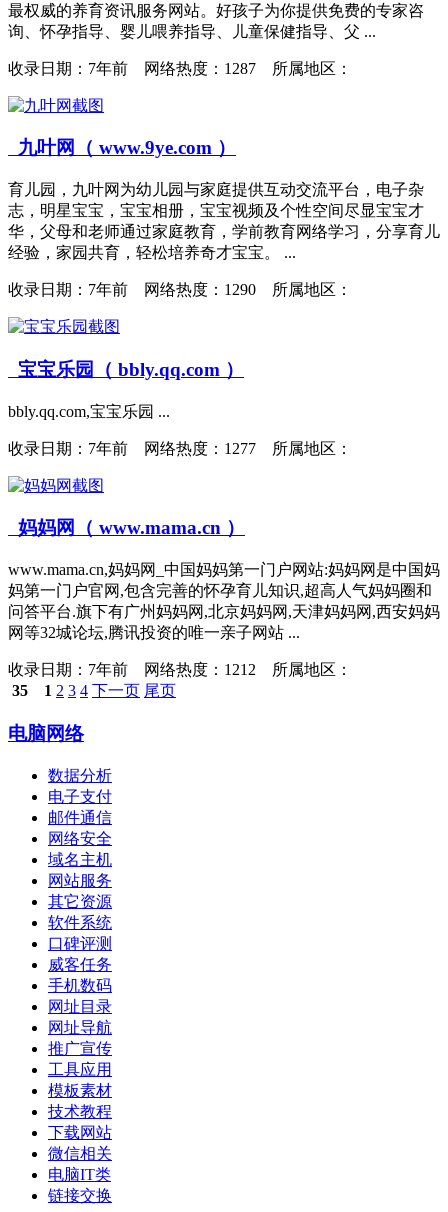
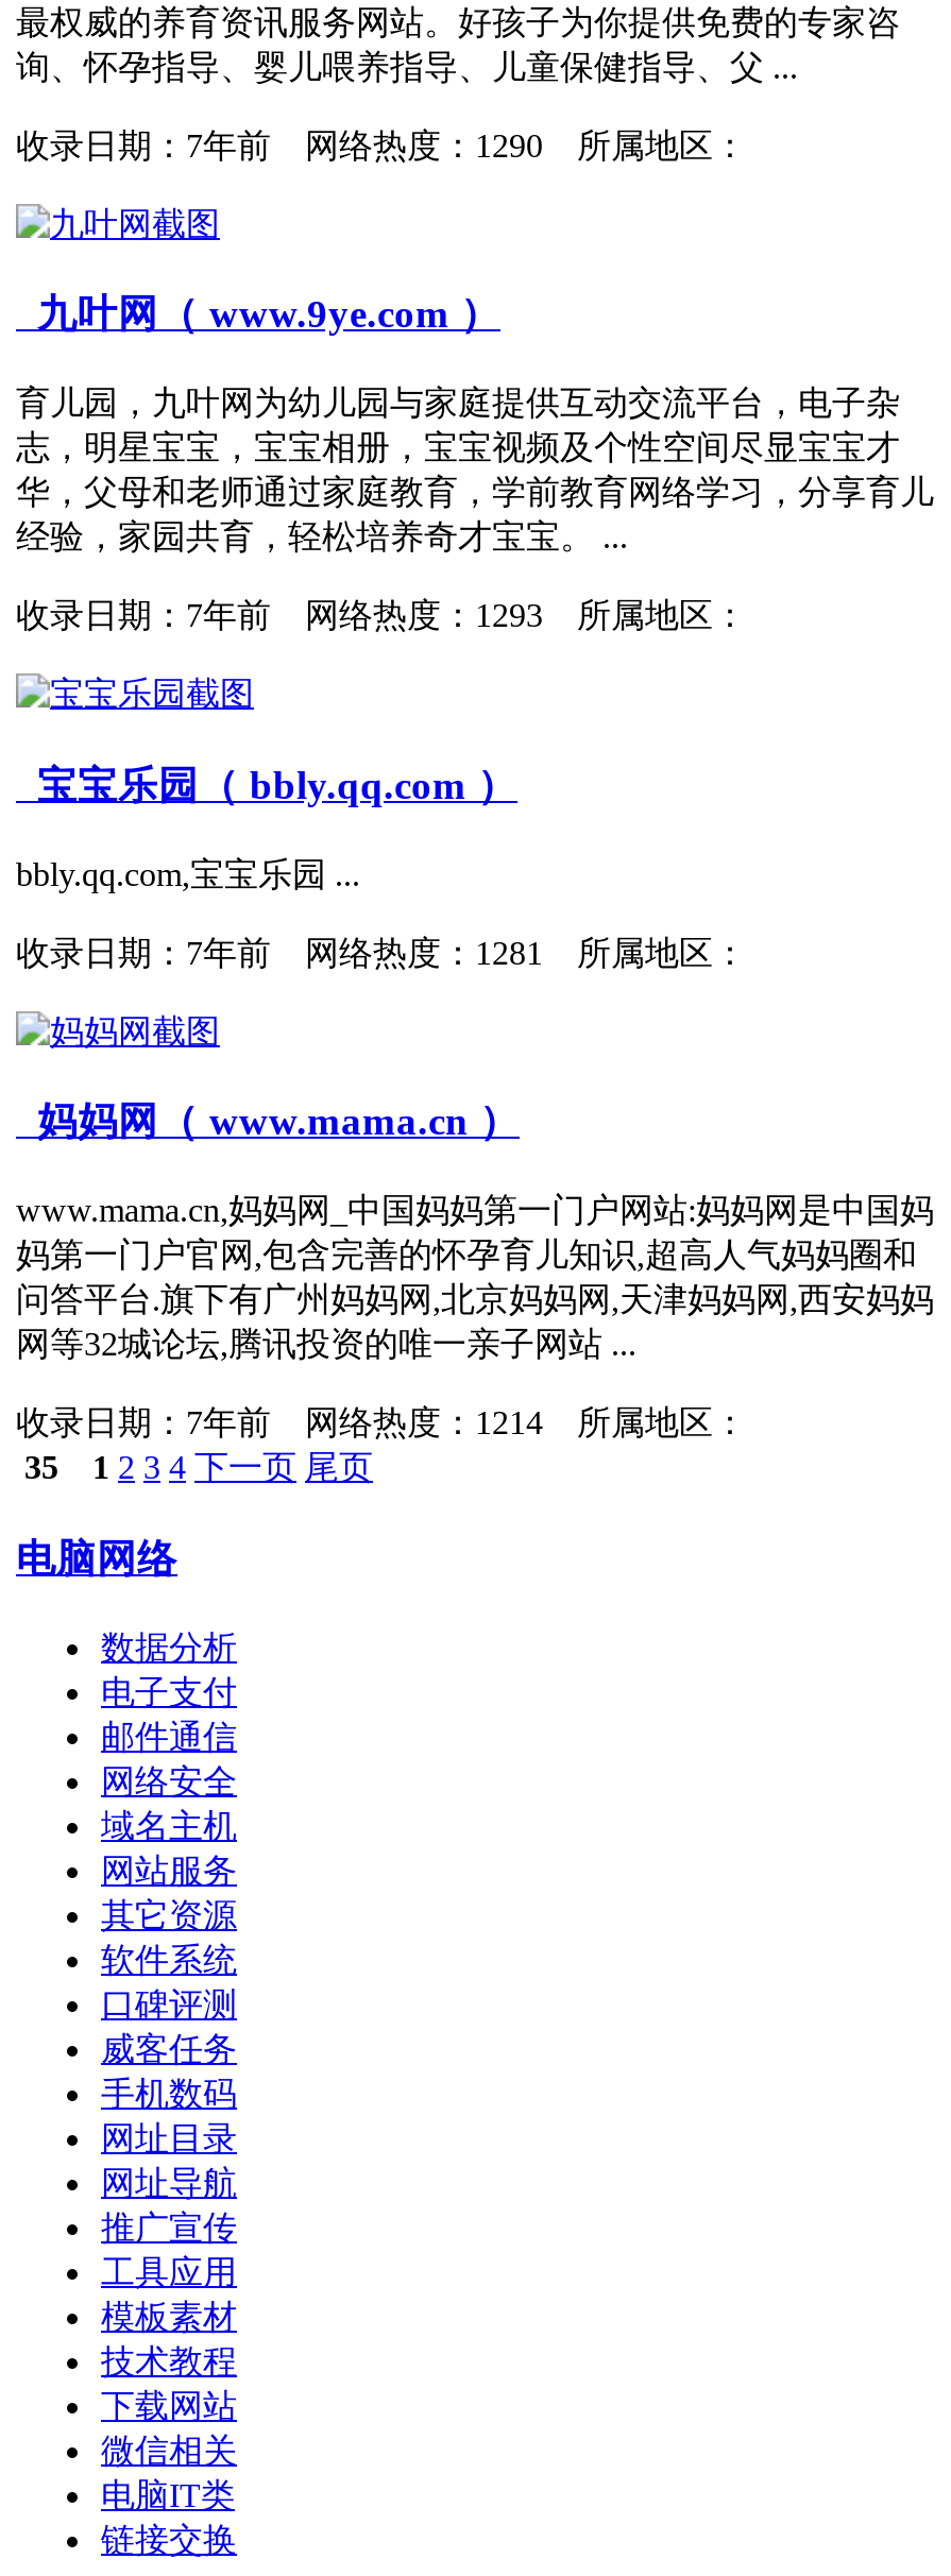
[8,60,352,77] 收录日期：7年前 网络热度：1287 所属地区： -> none
none -> [16,597,747,634] 收录日期：7年前 网络热度：1293 所属地区：
moved [8,281,352,298] -> [16,127,747,163]: 收录日期：7年前 网络热度：1290 所属地区：
[8,440,352,457] 收录日期：7年前 网络热度：1277 所属地区： -> [16,934,747,970] 收录日期：7年前 网络热度：1281 所属地区：
[8,661,352,678] 收录日期：7年前 网络热度：1212 所属地区： -> [16,1405,747,1441] 收录日期：7年前 网络热度：1214 所属地区：

